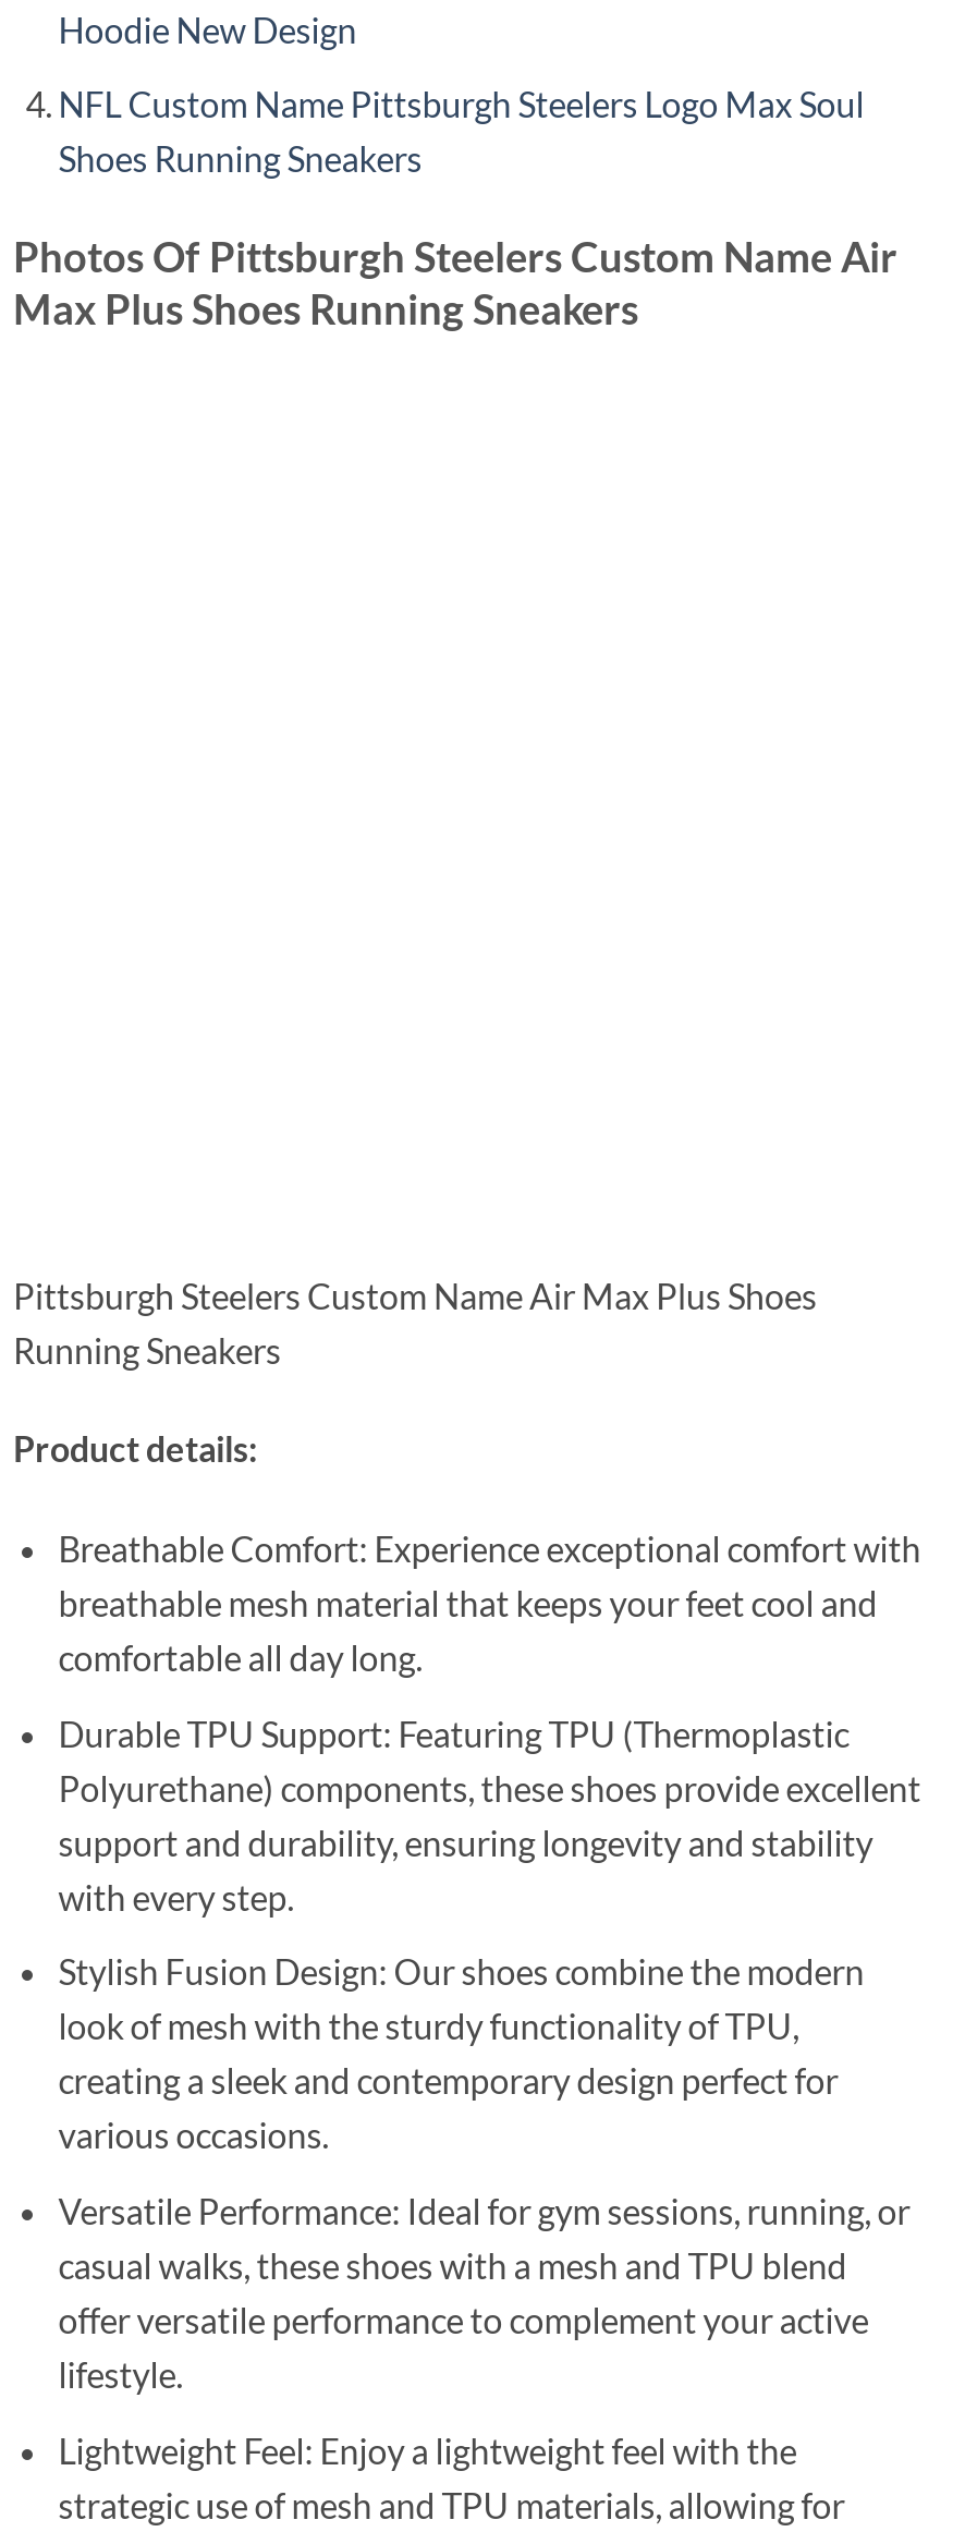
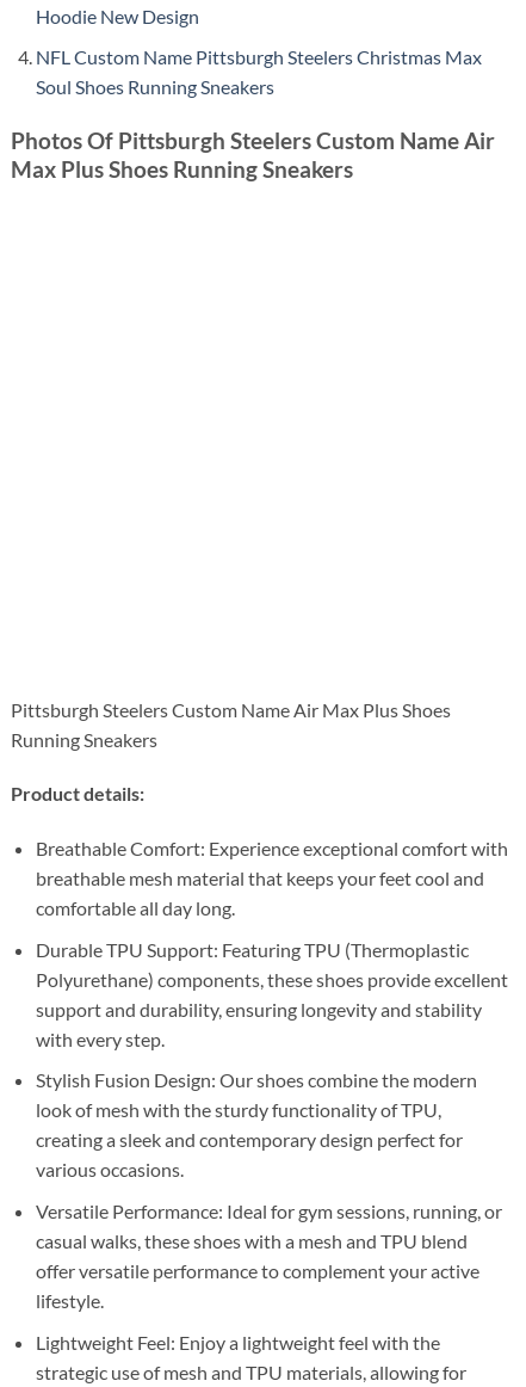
[58,83,864,179] NFL Custom Name Pittsburgh Steelers Logo Max Soul | Shoes Running Sneakers -> [36,46,482,98] NFL Custom Name Pittsburgh Steelers Christmas Max | Soul Shoes Running Sneakers

